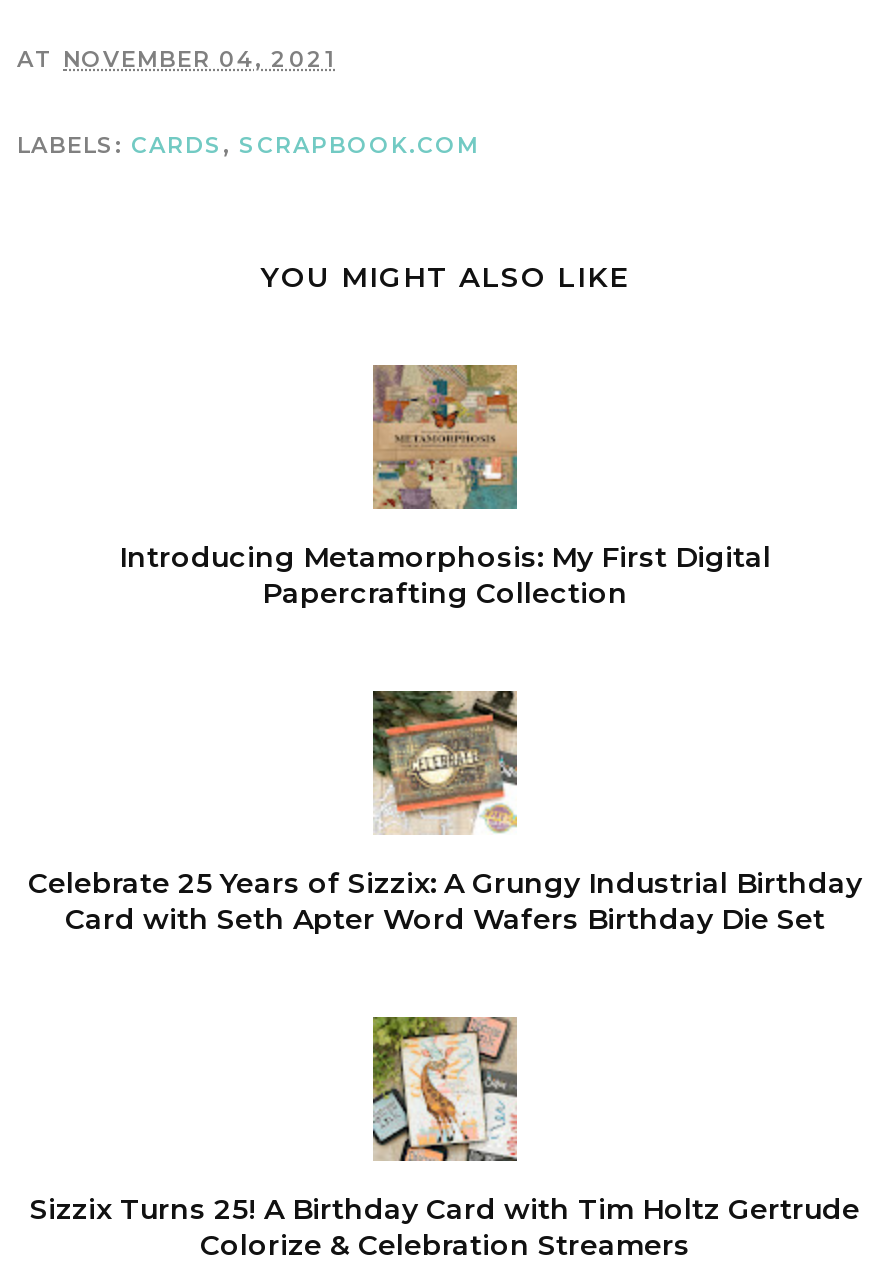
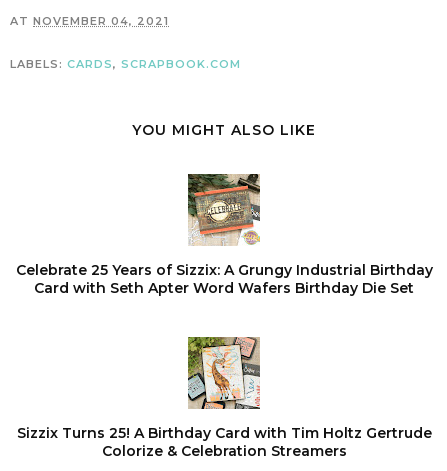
[119,363,771,610] [image] | Introducing Metamorphosis: My First Digital | Papercrafting Collection -> none

